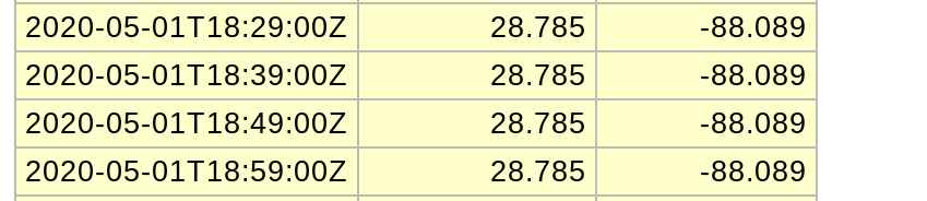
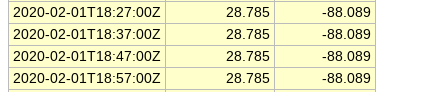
[25,11,348,44] 2020-05-01T18:29:00Z -> [13,5,161,20] 2020-02-01T18:27:00Z
[25,59,348,92] 2020-05-01T18:39:00Z -> [13,27,161,42] 2020-02-01T18:37:00Z
[25,107,348,140] 2020-05-01T18:49:00Z -> [13,49,161,64] 2020-02-01T18:47:00Z
[25,156,348,188] 2020-05-01T18:59:00Z -> [13,71,161,86] 2020-02-01T18:57:00Z

